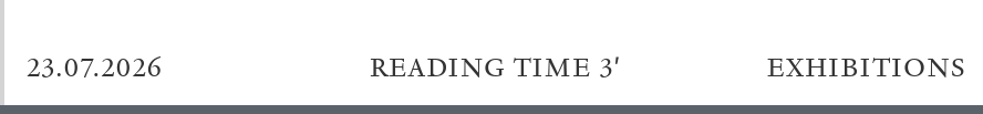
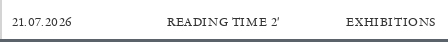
[27,51,622,82] 23.07.2026 | READING TIME 3′ -> [12,14,281,28] 21.07.2026 | READING TIME 2′

